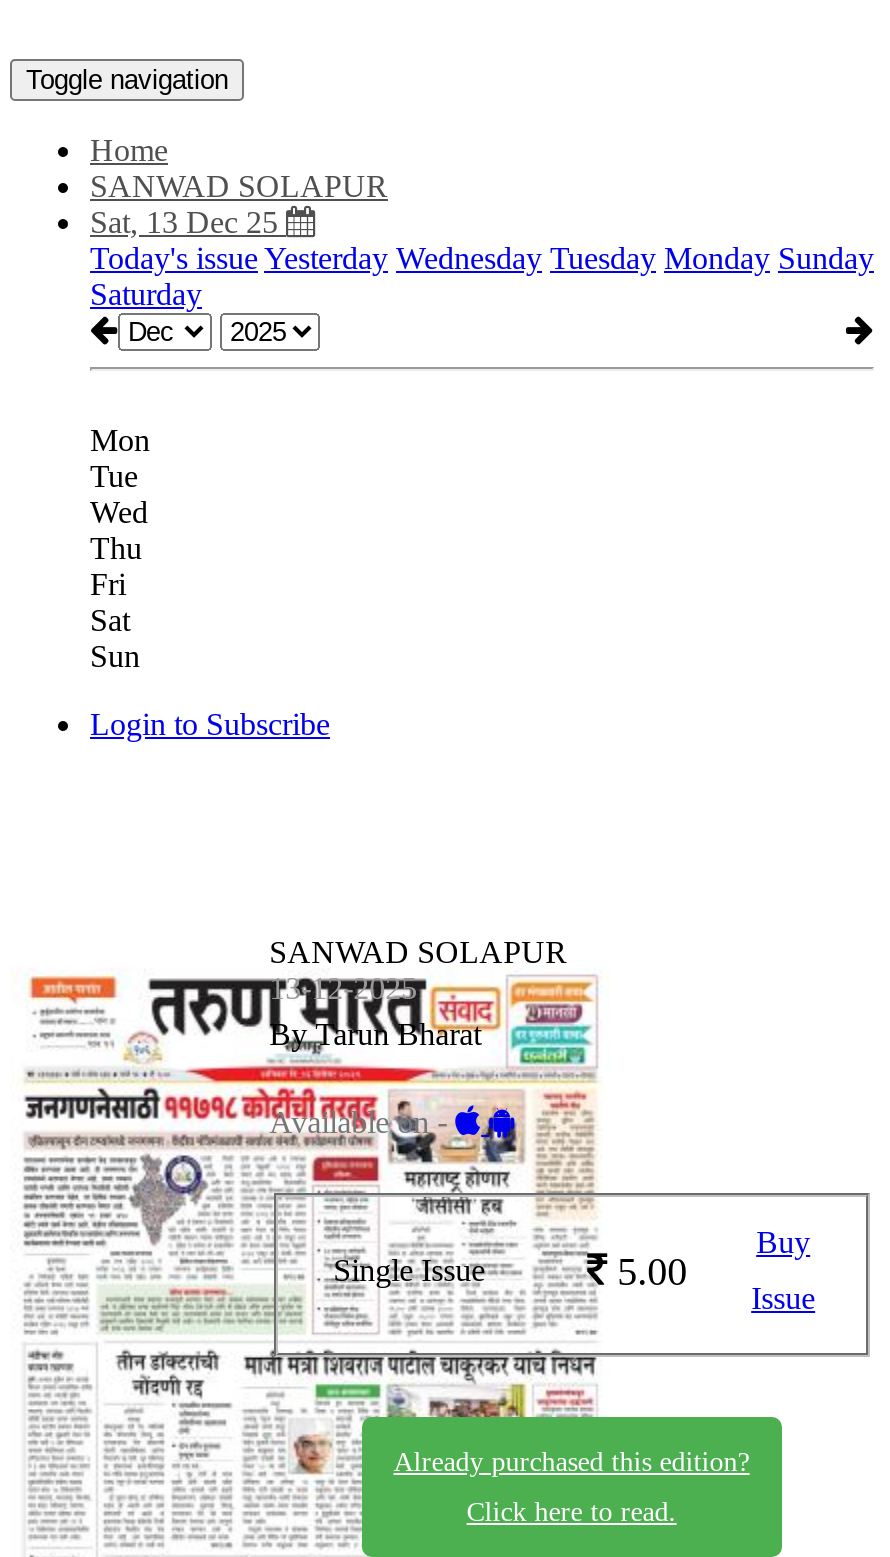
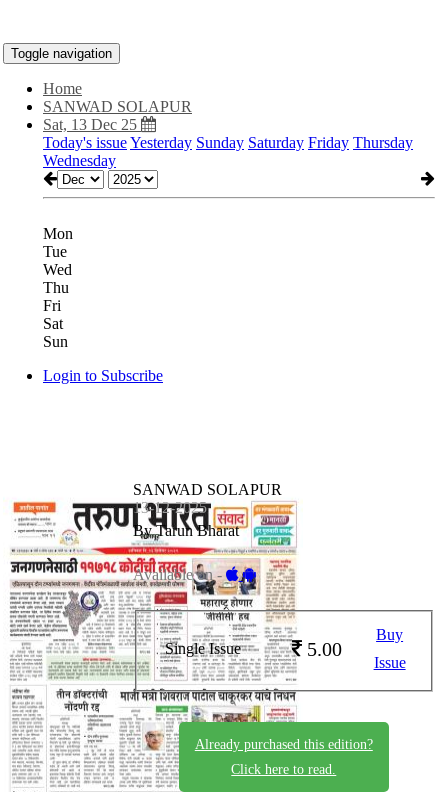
[90,241,874,311] Today's issue Yesterday Wednesday Tuesday Monday Sunday | Saturday -> [43,134,413,169] Today's issue Yesterday Sunday Saturday Friday Thursday | Wednesday

